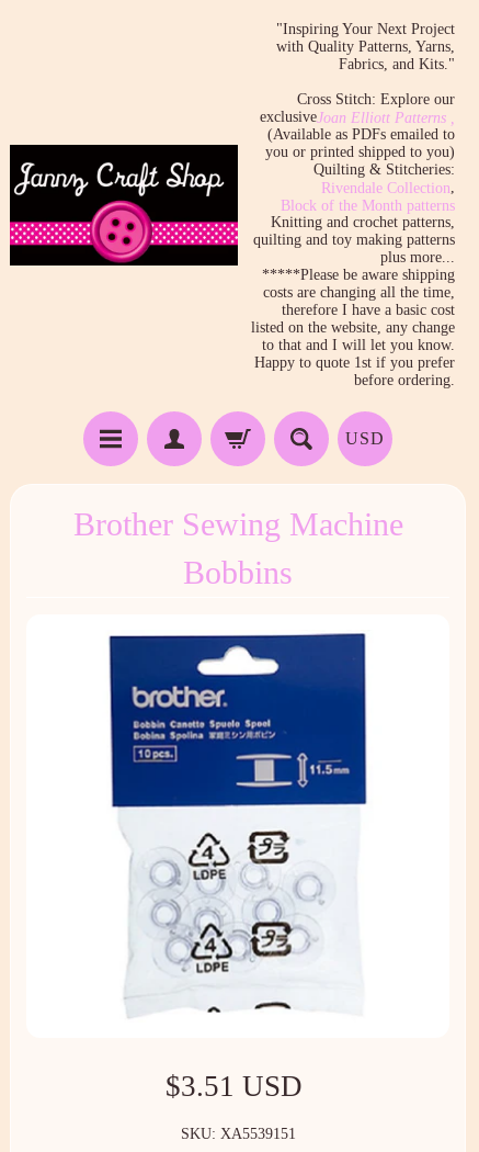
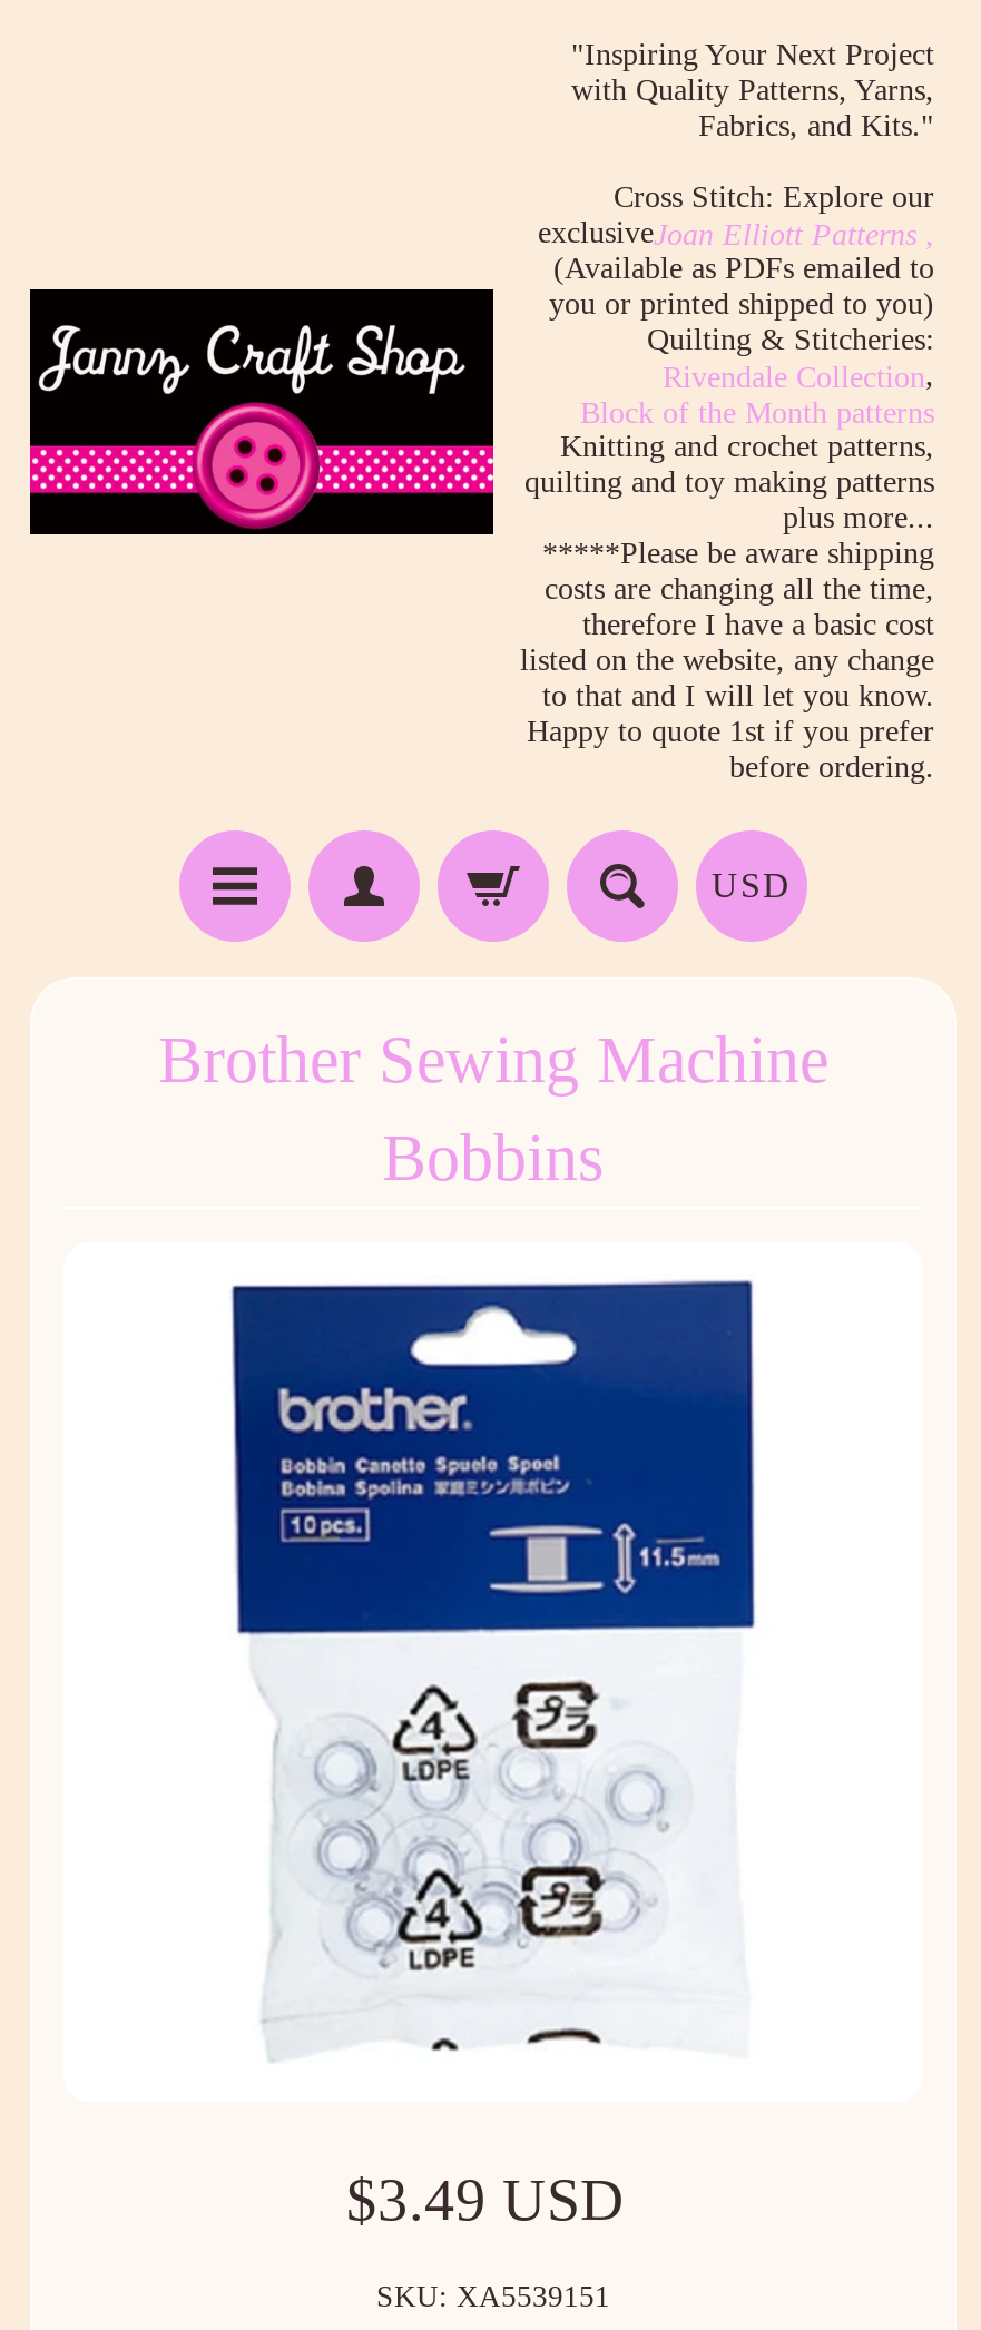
[166,1070,303,1103] $3.51 USD -> [346,2167,625,2233] $3.49 USD

